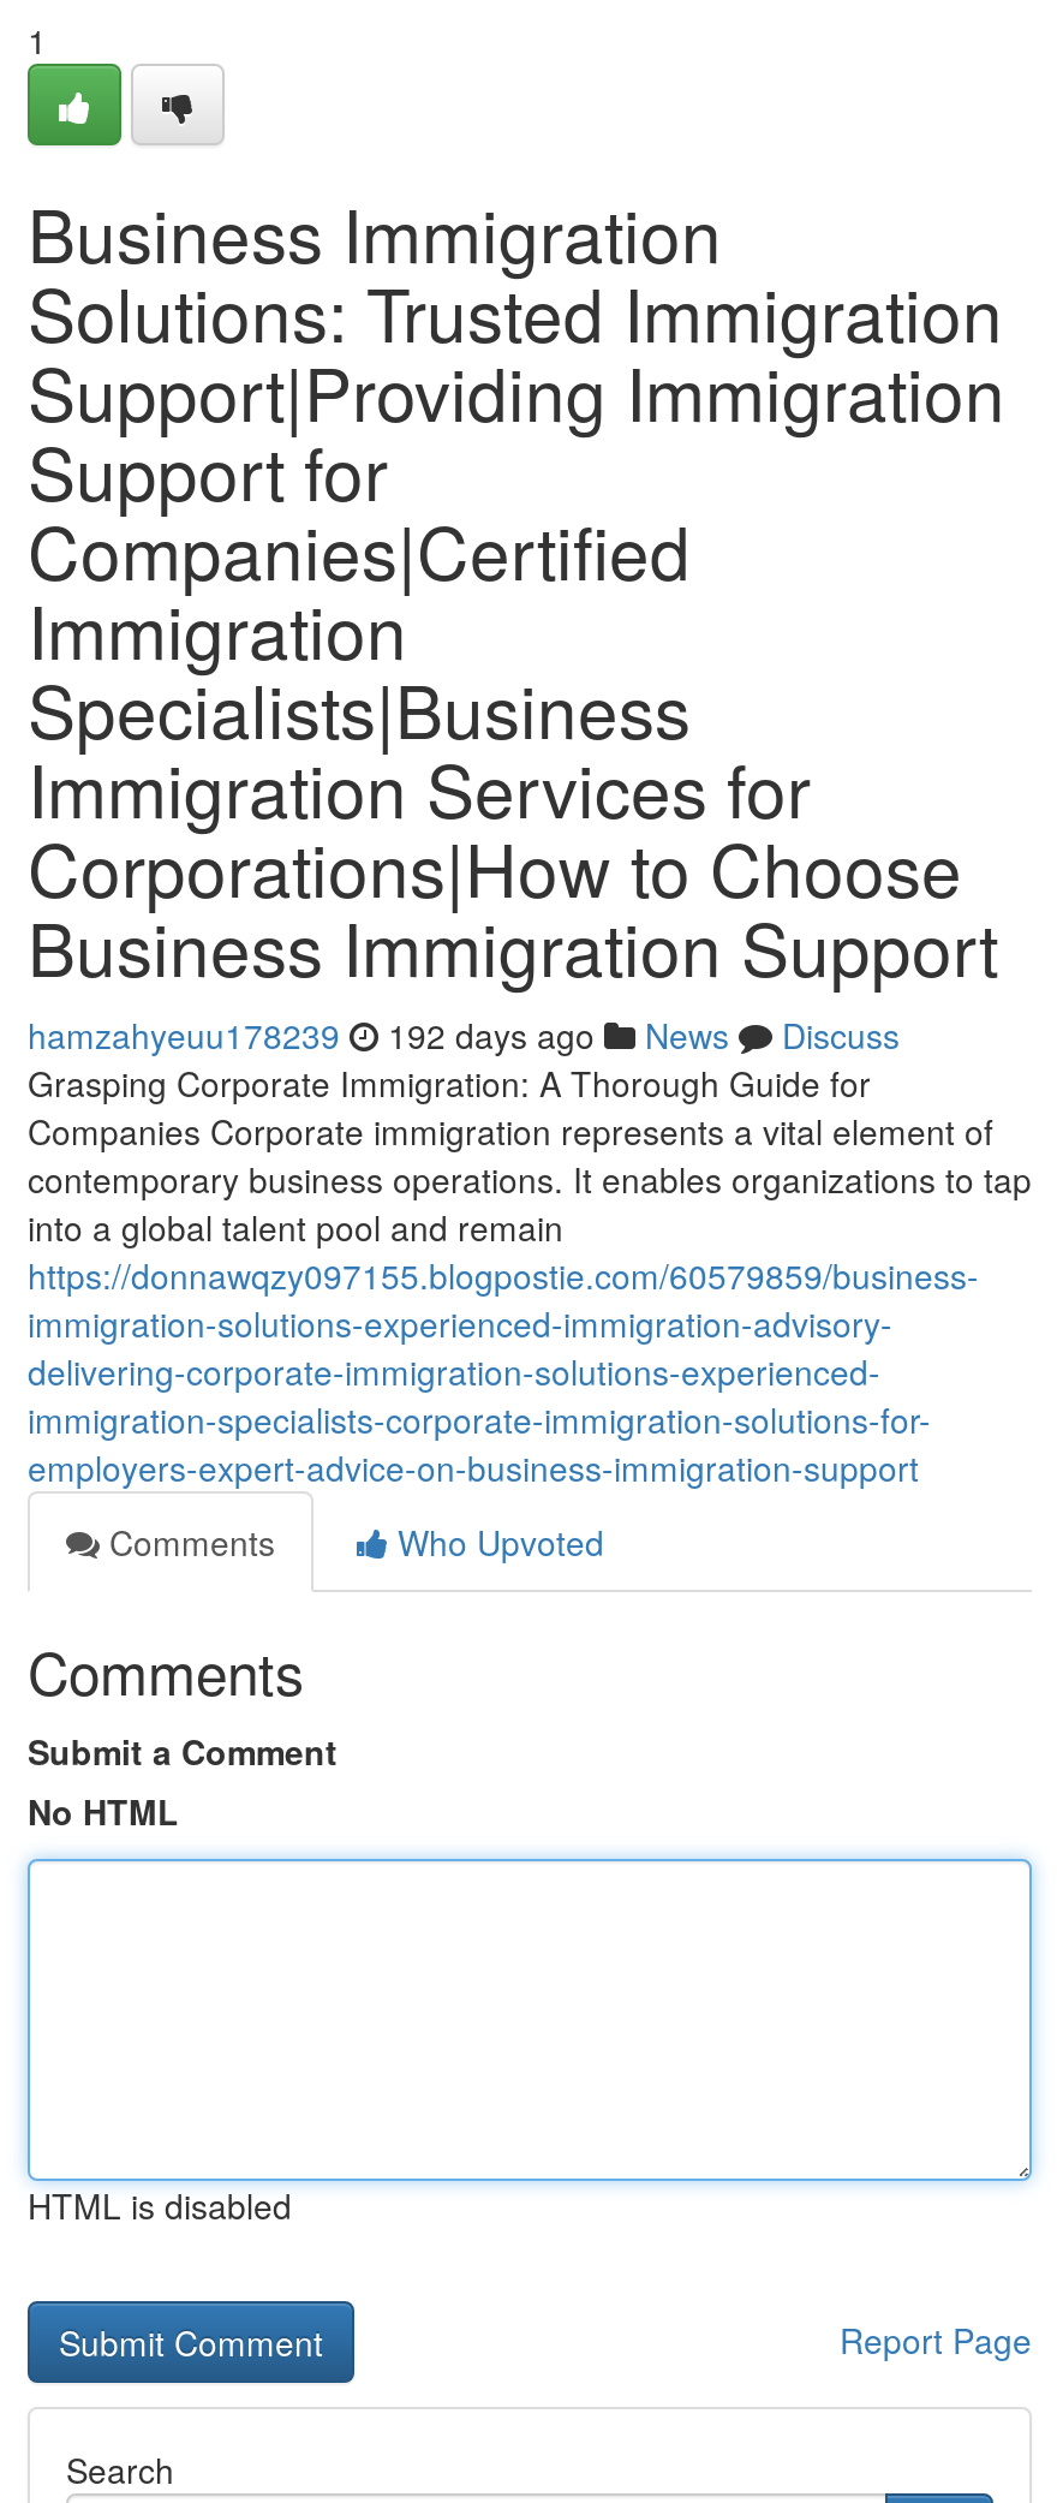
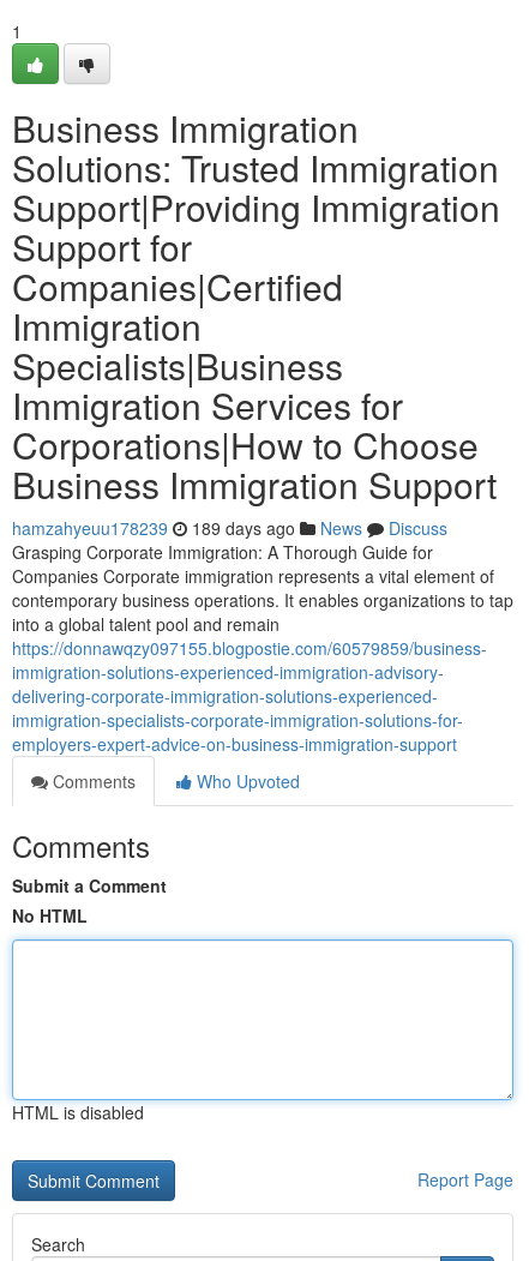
[28,1011,900,1059] hamzahyeuu178239 192 days ago News Discuss -> [12,516,447,540] hamzahyeuu178239 189 days ago News Discuss

